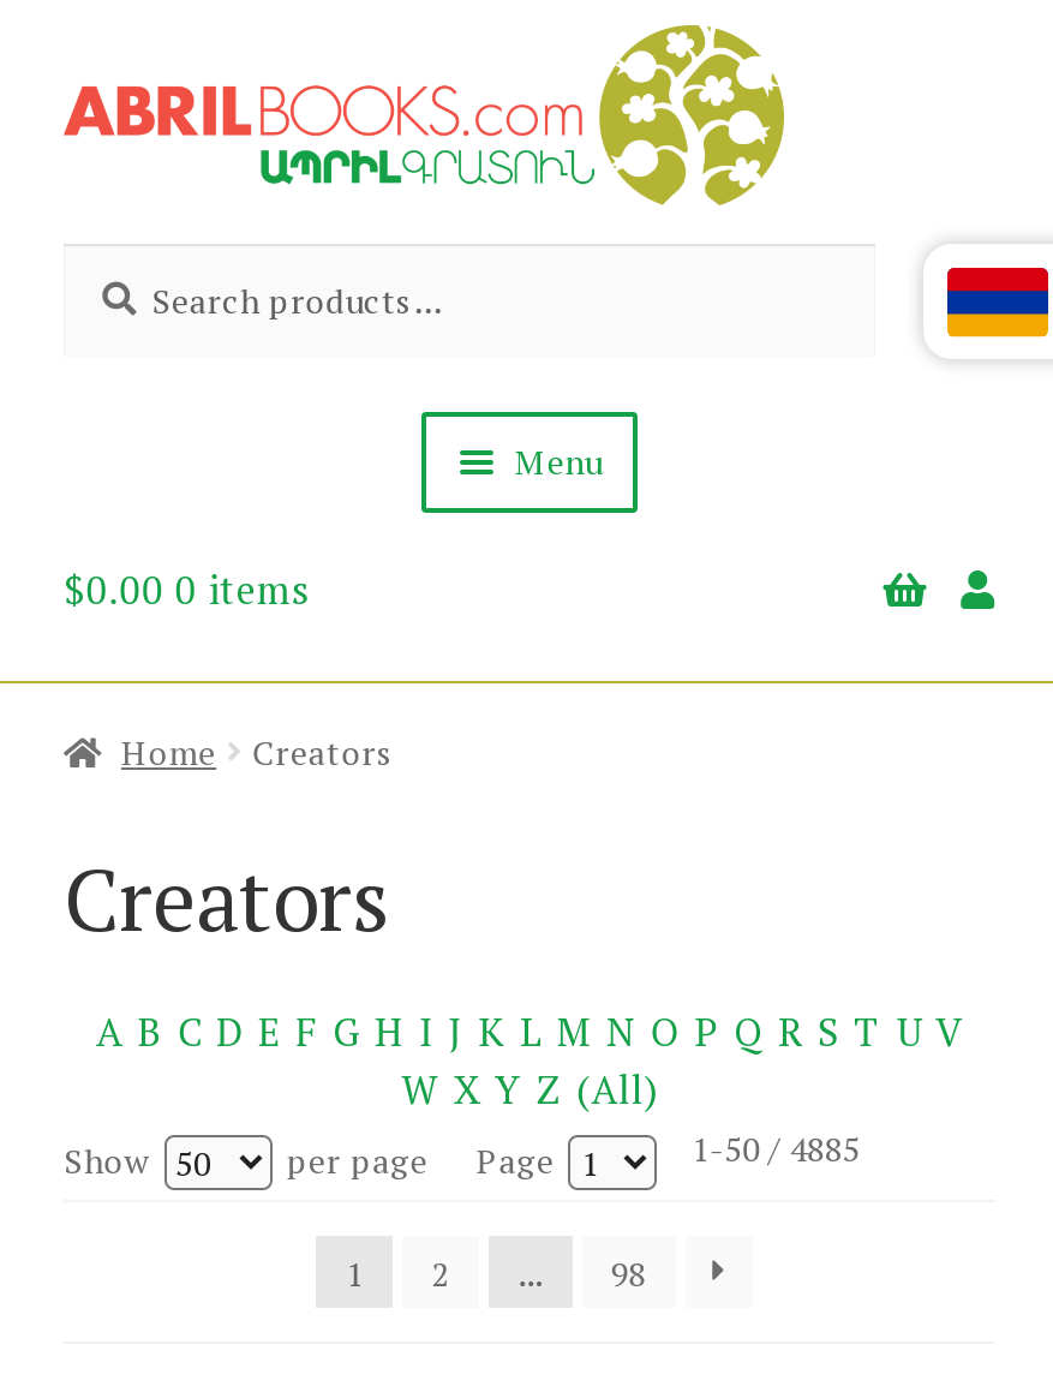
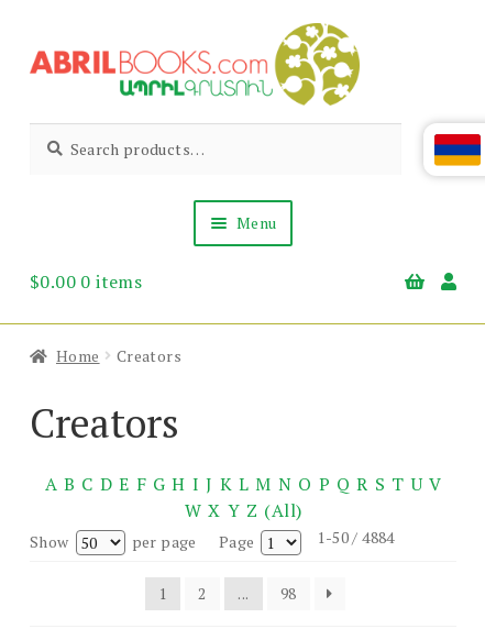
[691,1125,860,1171] 1-50 / 4885 -> [317,526,395,547] 1-50 / 4884

